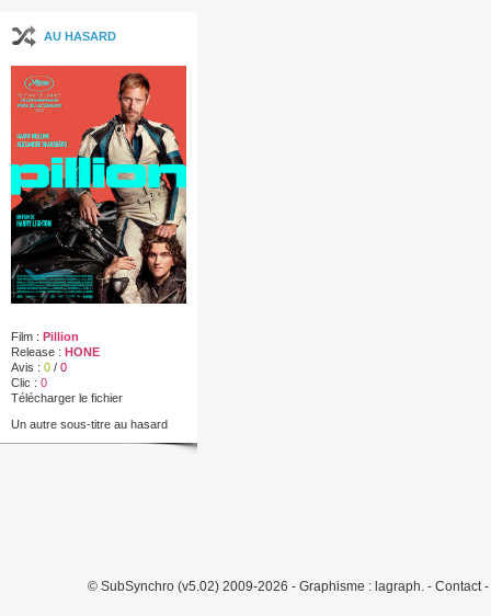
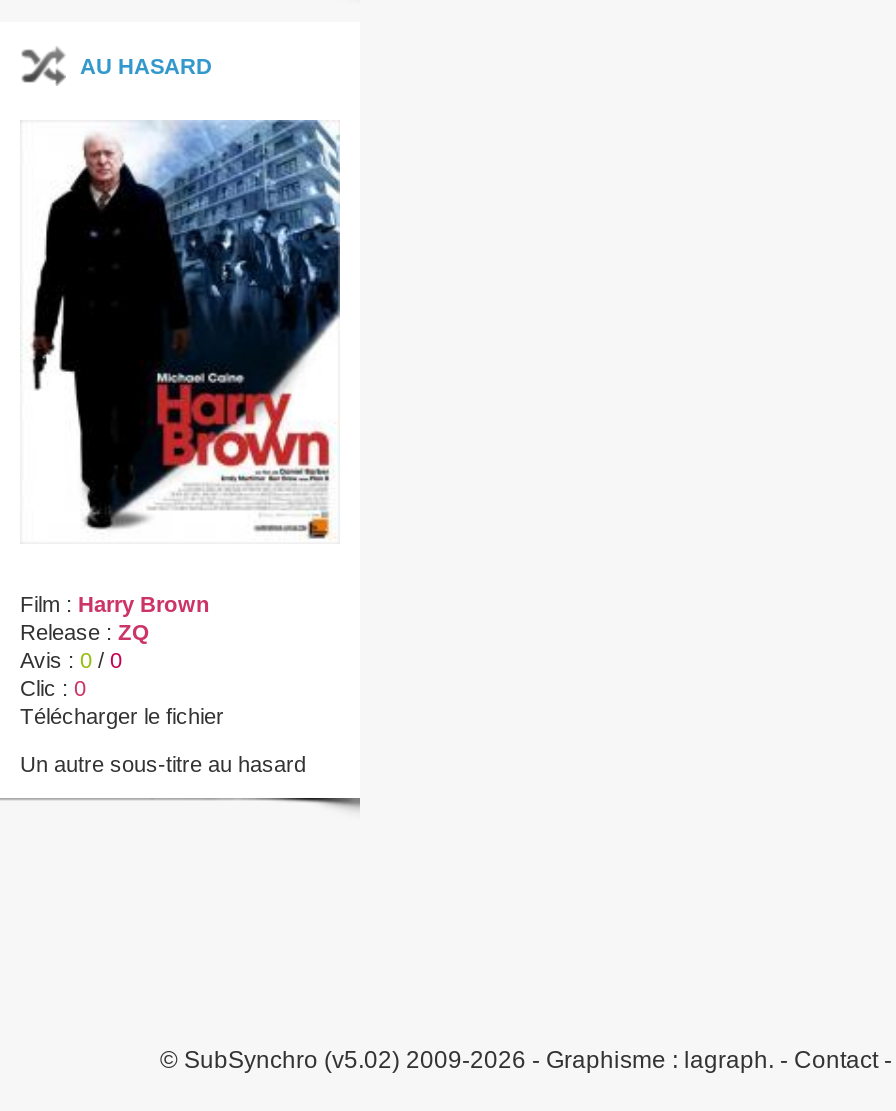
[10,65,187,358] [image] | Film : Pillion | Release : HONE -> [20,118,342,644] [image] | Film : Harry Brown | Release : ZQ

